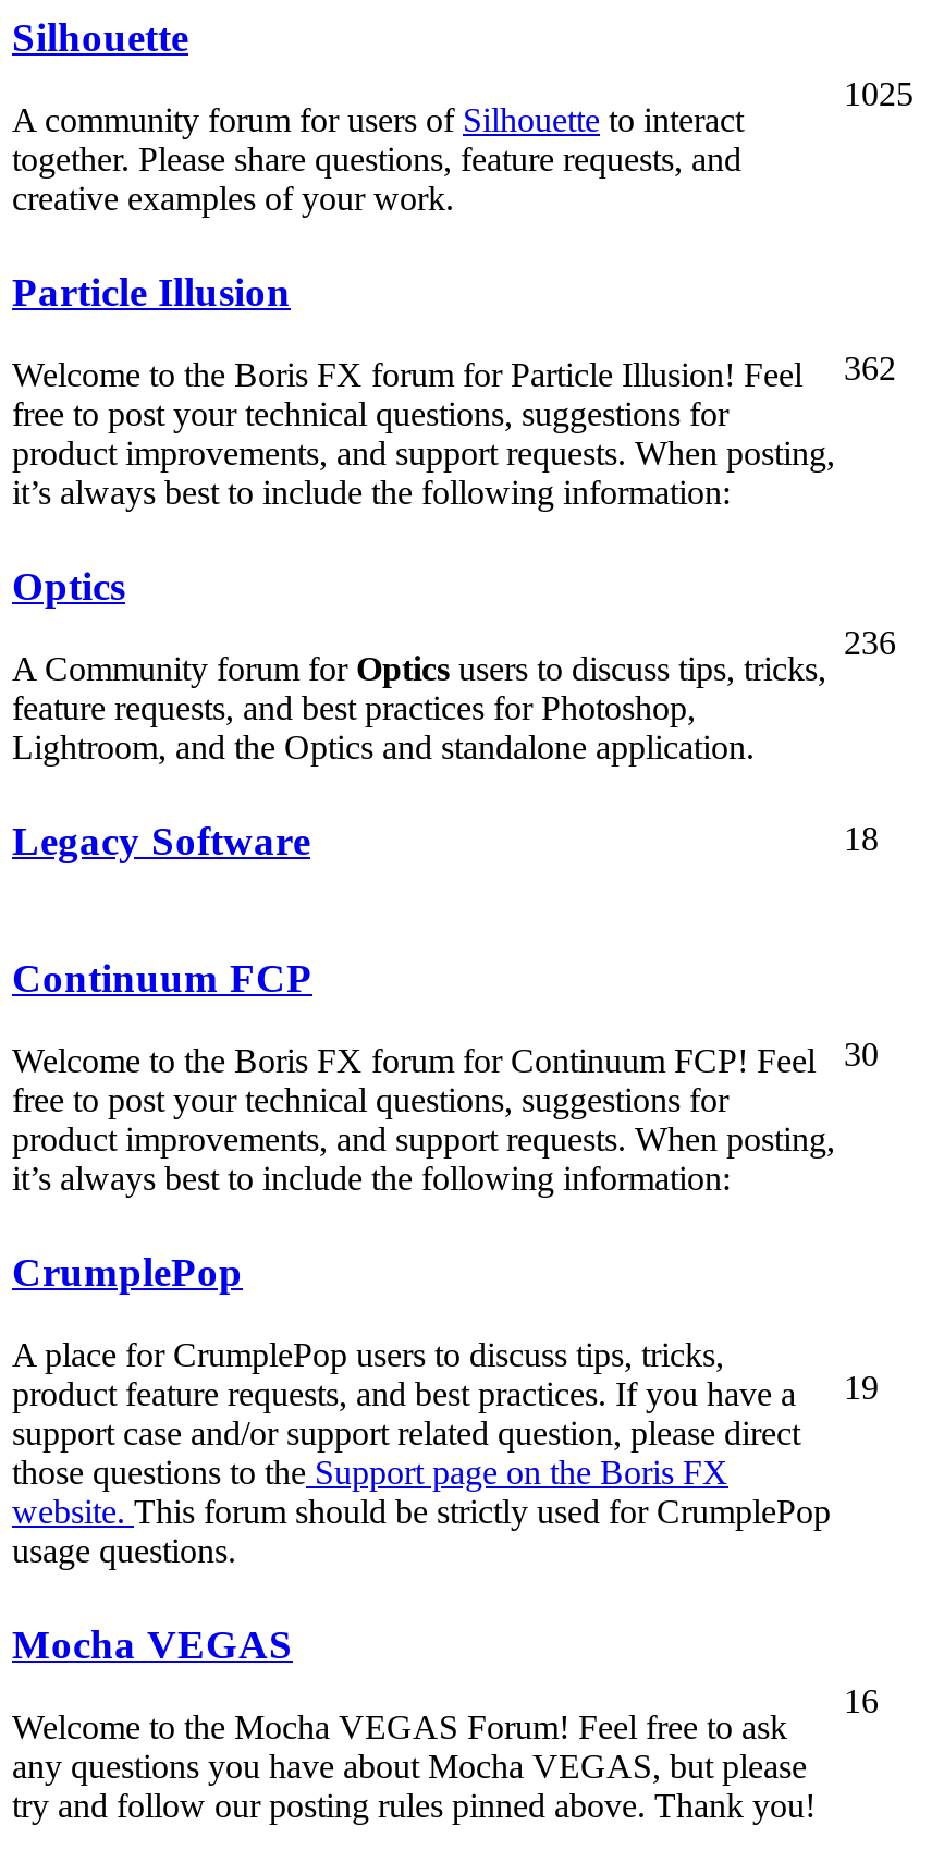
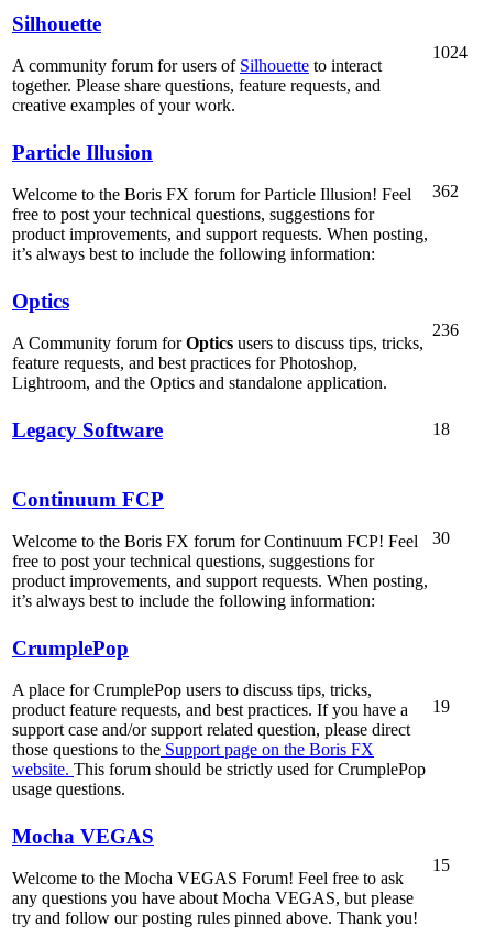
[844,75,914,112] 1025 -> [432,43,468,62] 1024
[844,1682,879,1719] 16 -> [432,856,450,874] 15

